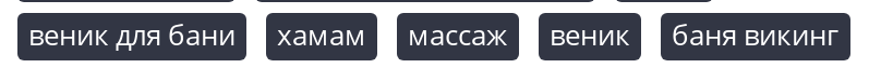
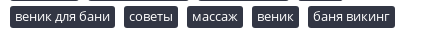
[277,15,366,54] хамам -> [129,7,173,25] советы

